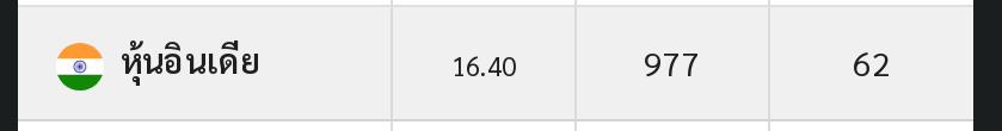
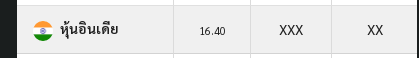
[644,40,891,83] 977 | 62 -> [279,20,382,38] XXX | XX

